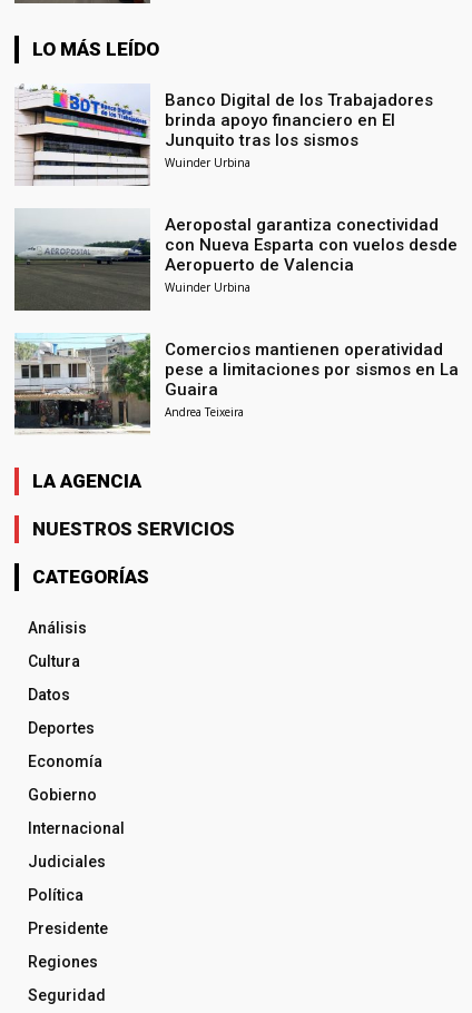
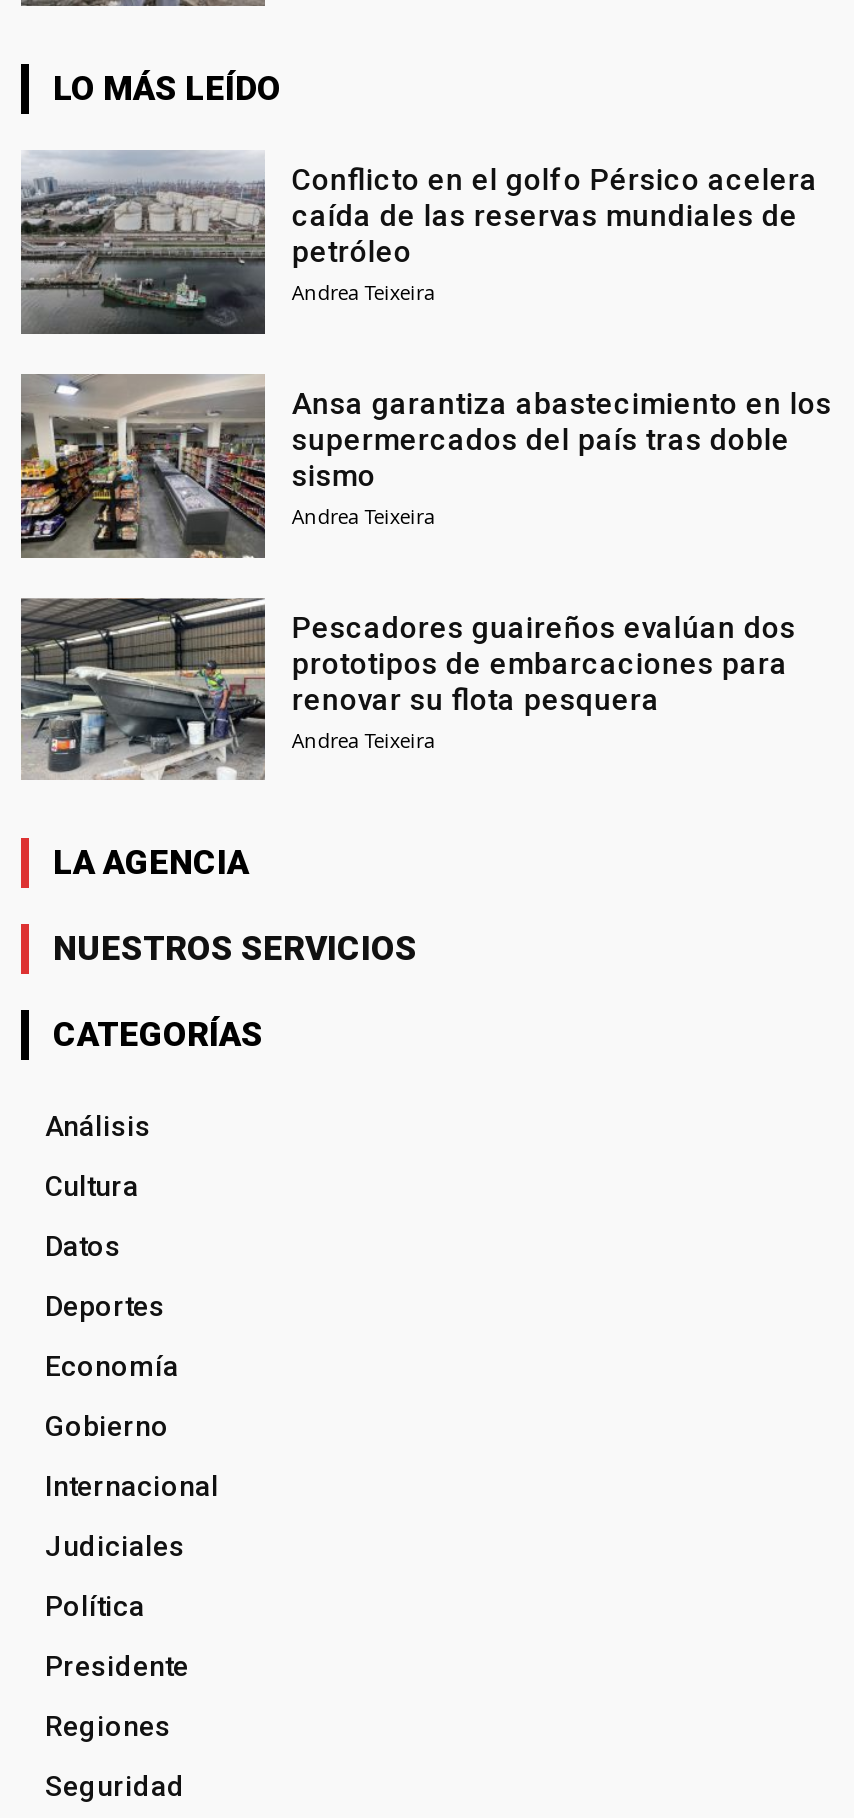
[14,85,433,186] [image] | Banco Digital de los Trabajadores | brinda apoyo financiero en El | Junquito tras los sismos | Wuinder Urbina -> [19,150,818,336] [image] | Conflicto en el golfo Pérsico acelera | caída de las reservas mundiales de | petróleo | Andrea Teixeira
[13,209,458,312] [image] | Aeropostal garantiza conectividad | con Nueva Esparta con vuelos desde | Aeropuerto de Valencia | Wuinder Urbina -> [19,374,832,560] [image] | Ansa garantiza abastecimiento en los | supermercados del país tras doble | sismo | Andrea Teixeira
[14,333,459,434] [image] | Comercios mantienen operatividad | pese a limitaciones por sismos en La | Guaira -> [19,596,796,780] [image] | Pescadores guaireños evalúan dos | prototipos de embarcaciones para | renovar su flota pesquera

